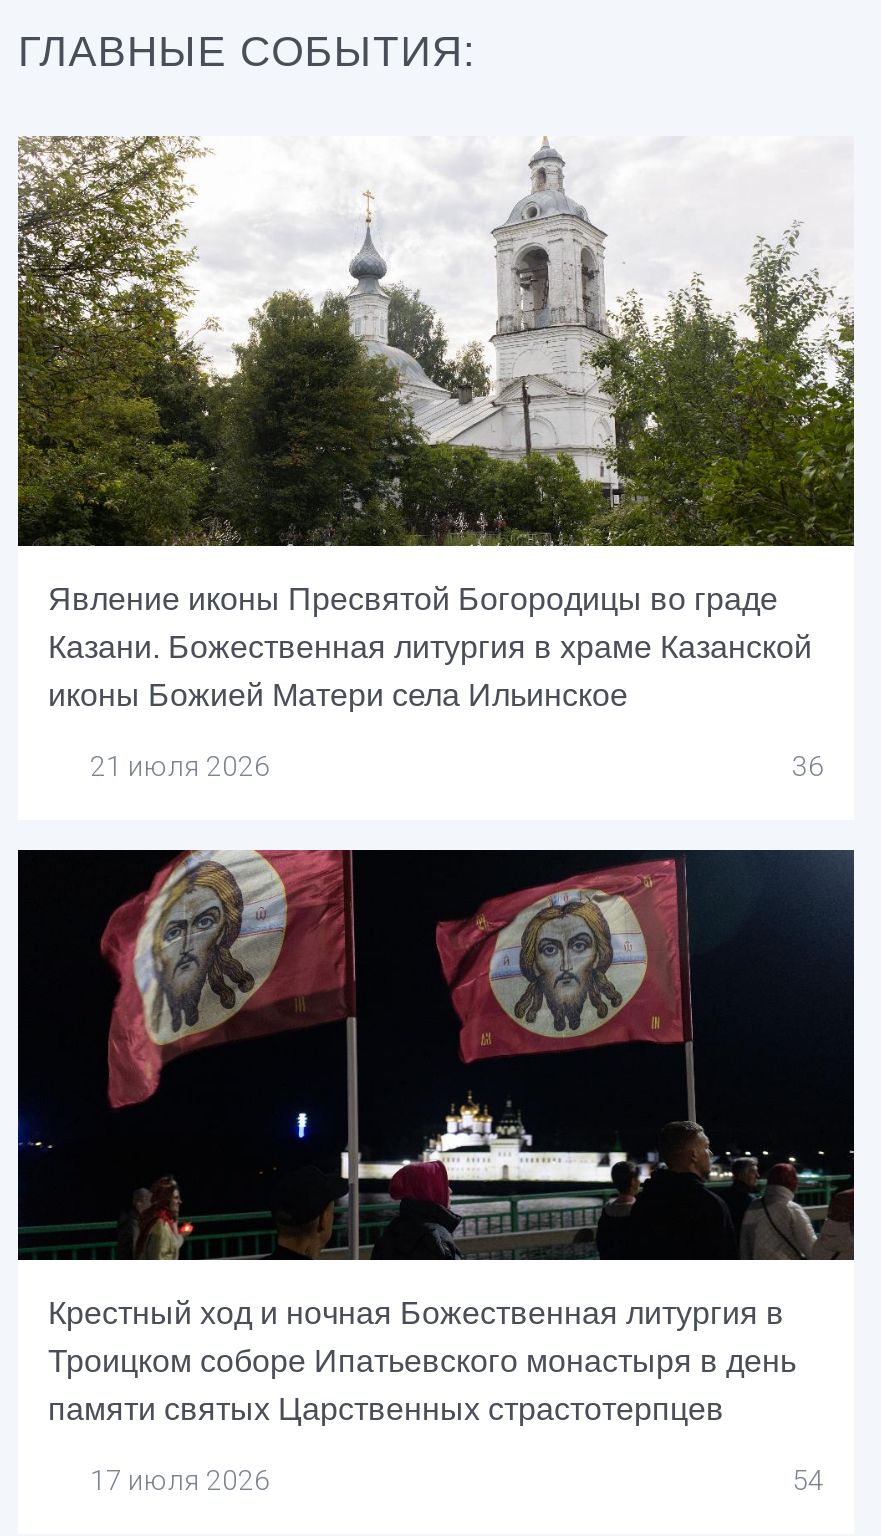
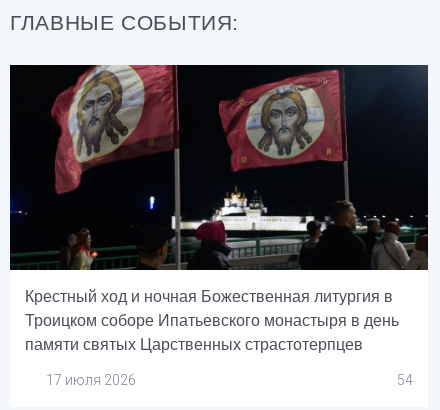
[16,134,856,782] [image] | Явление иконы Пресвятой Богородицы во граде | Казани. Божественная литургия в храме Казанской | иконы Божией Матери села Ильинское | 21 июля 2026 | 36 -> none

